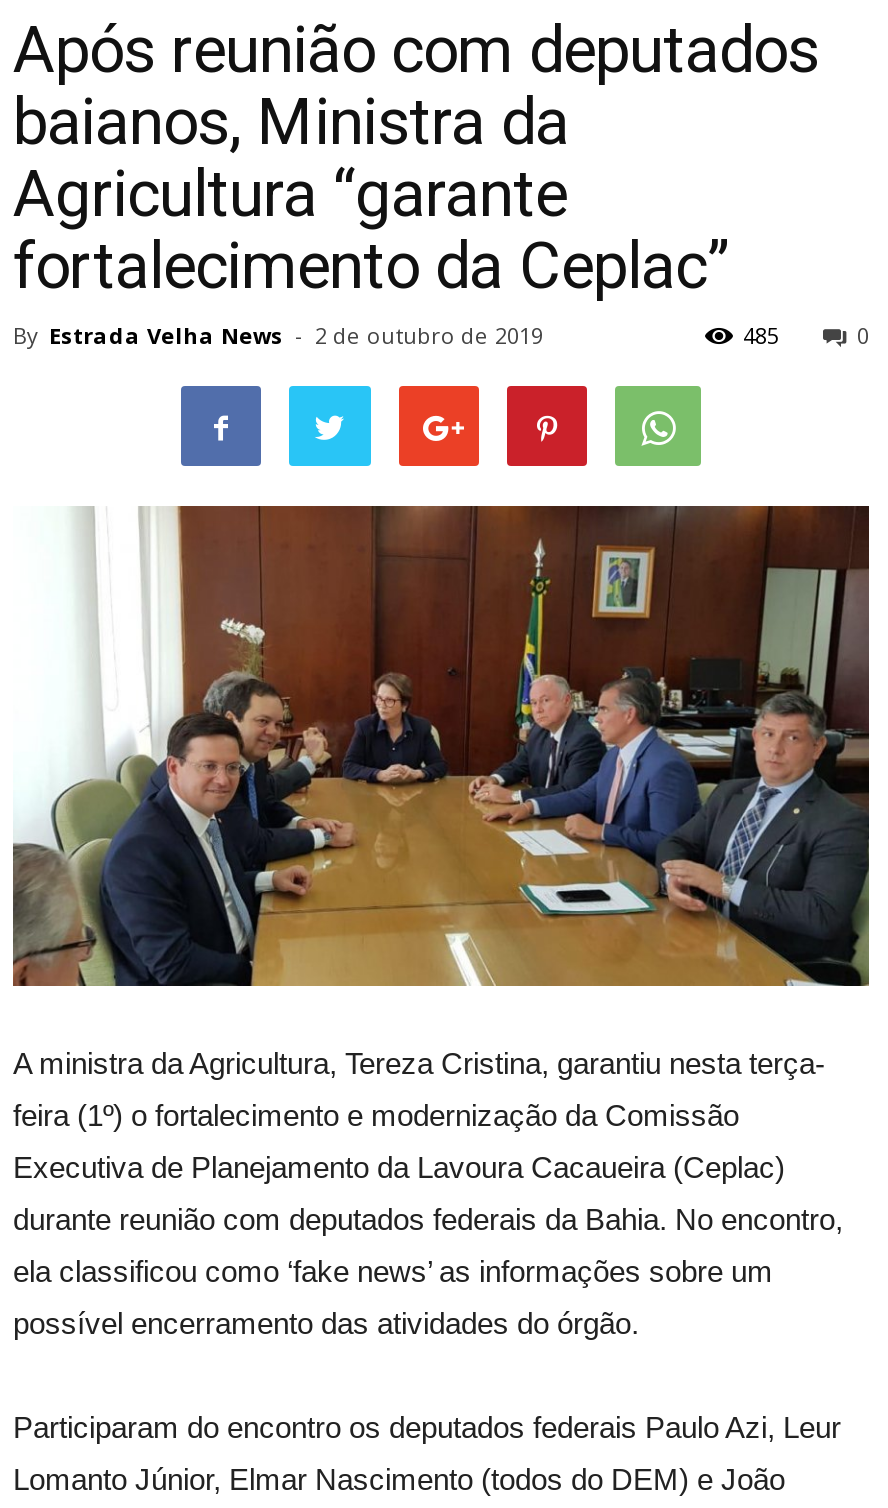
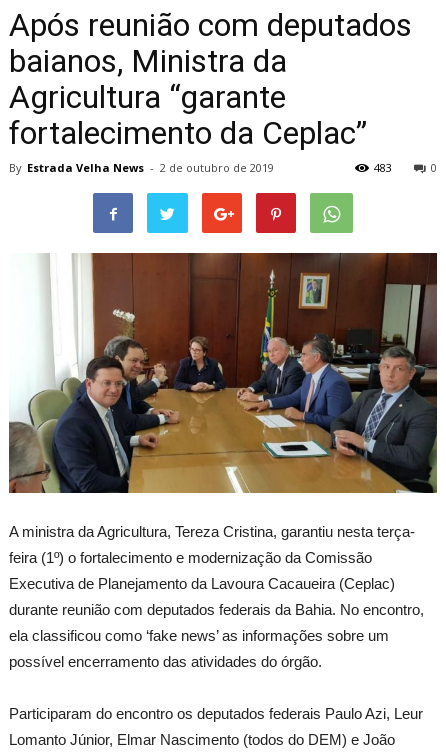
[743,320,779,350] 485 -> [374,160,392,175] 483

